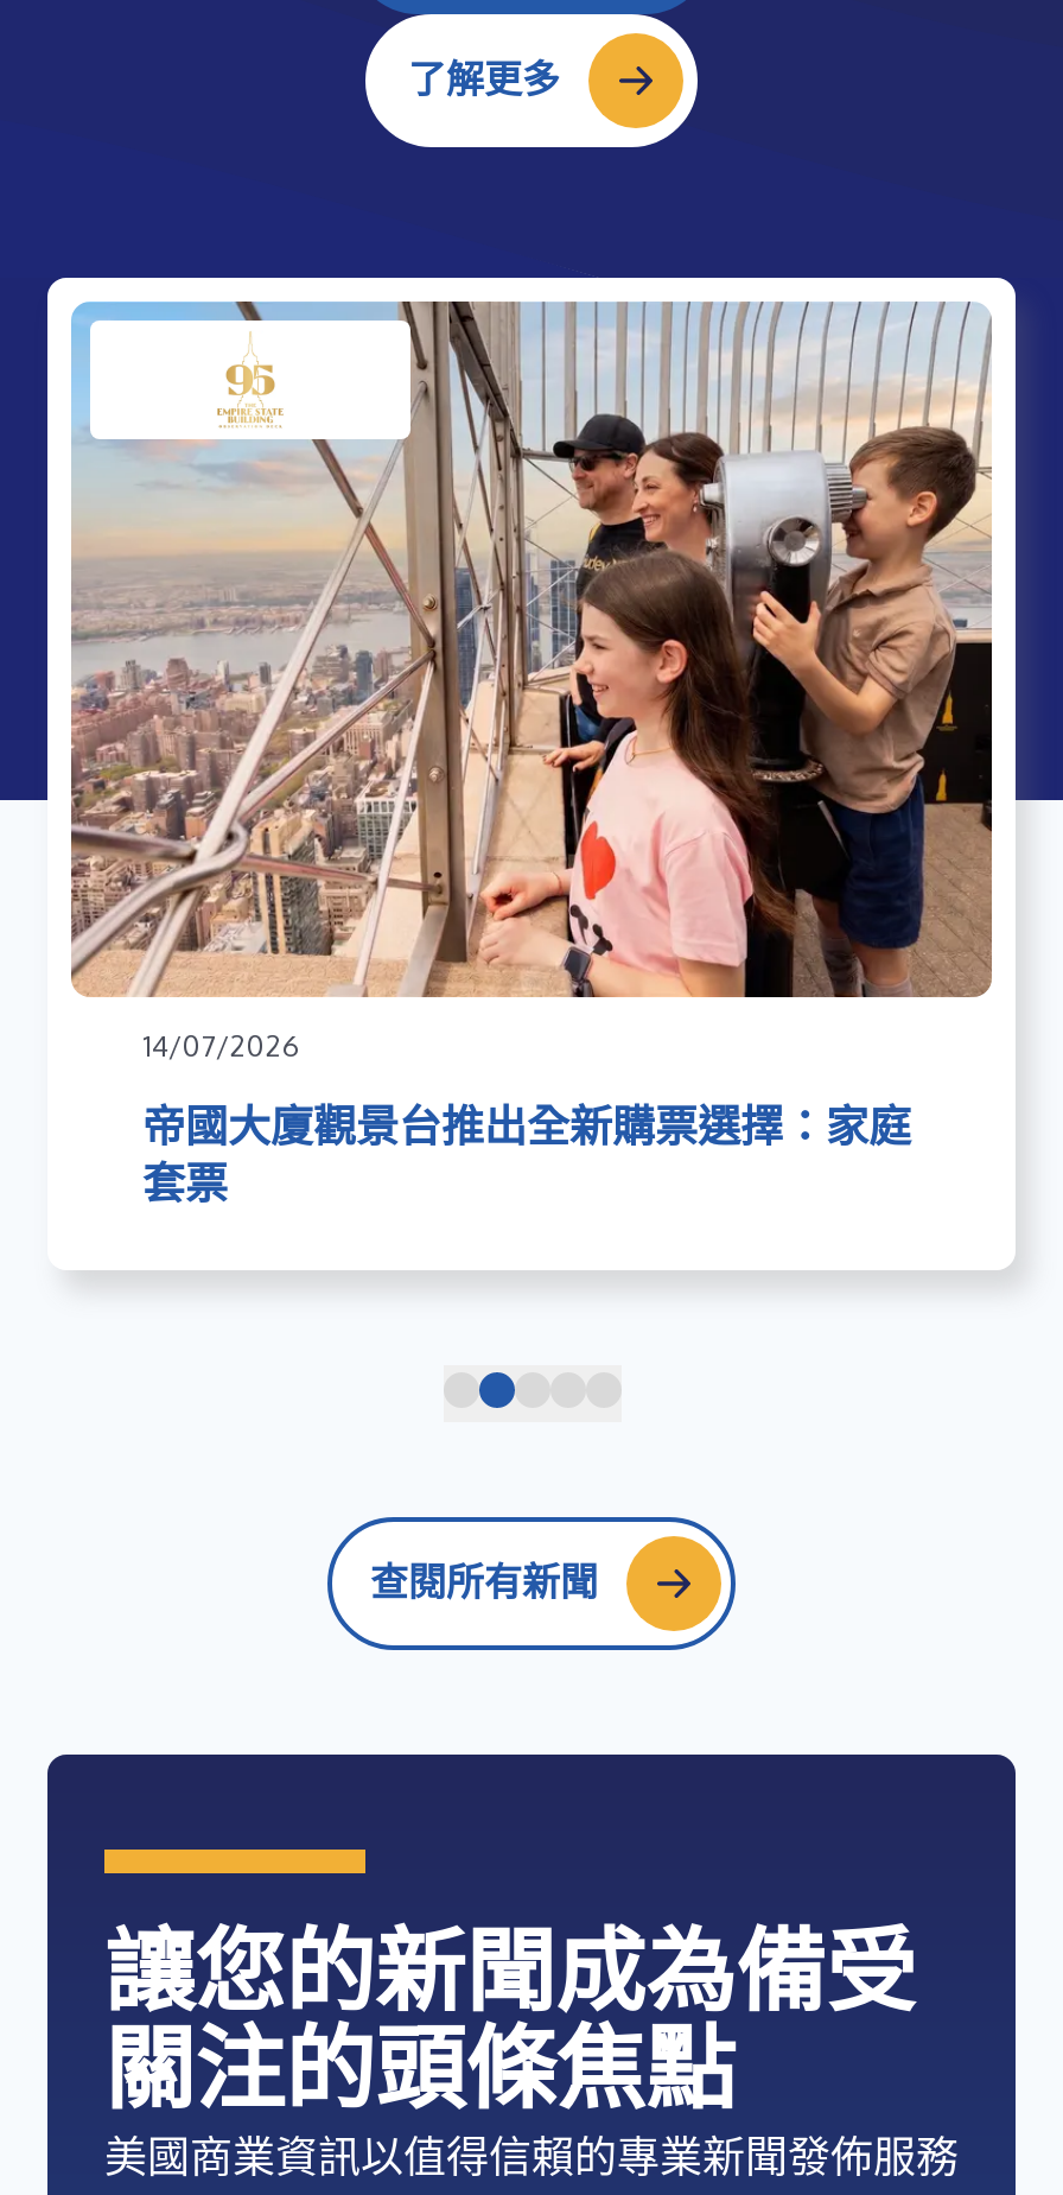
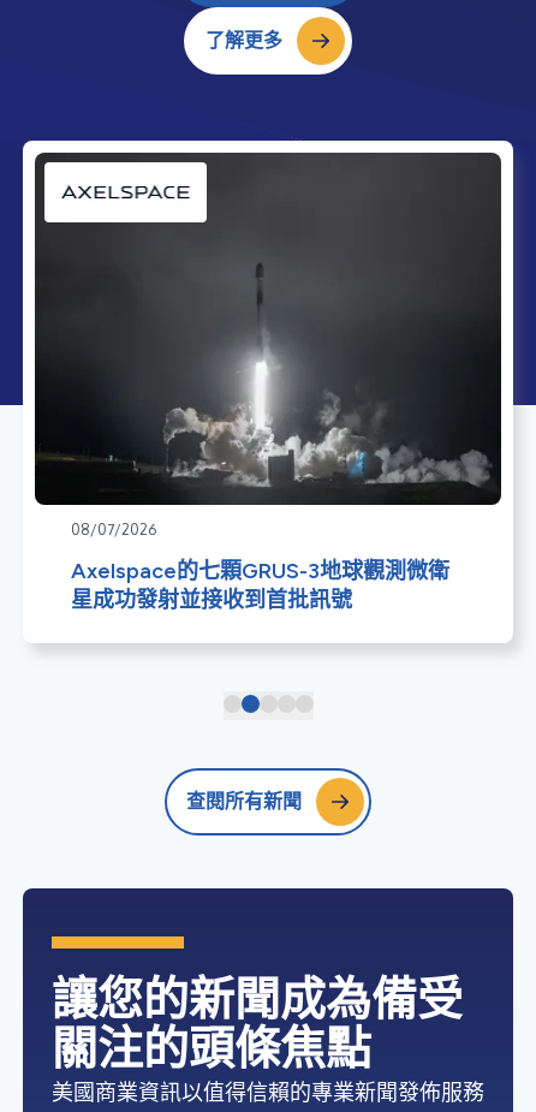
[69,302,994,1063] [image] | 14/07/2026 -> [34,151,502,538] [image] | 08/07/2026
[142,1101,911,1211] 帝國大廈觀景台推出全新購票選擇：家庭 | 套票 -> [71,558,449,613] Axelspace的七顆GRUS-3地球觀測微衛 | 星成功發射並接收到首批訊號

